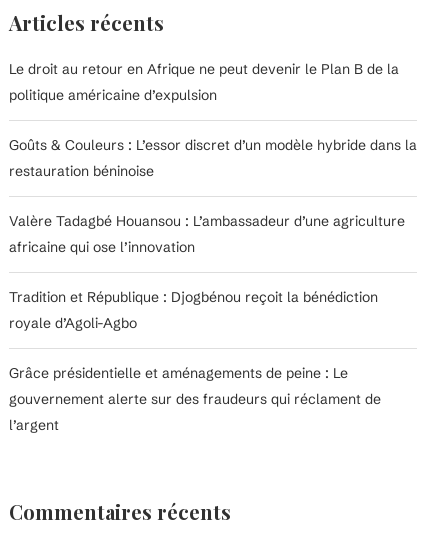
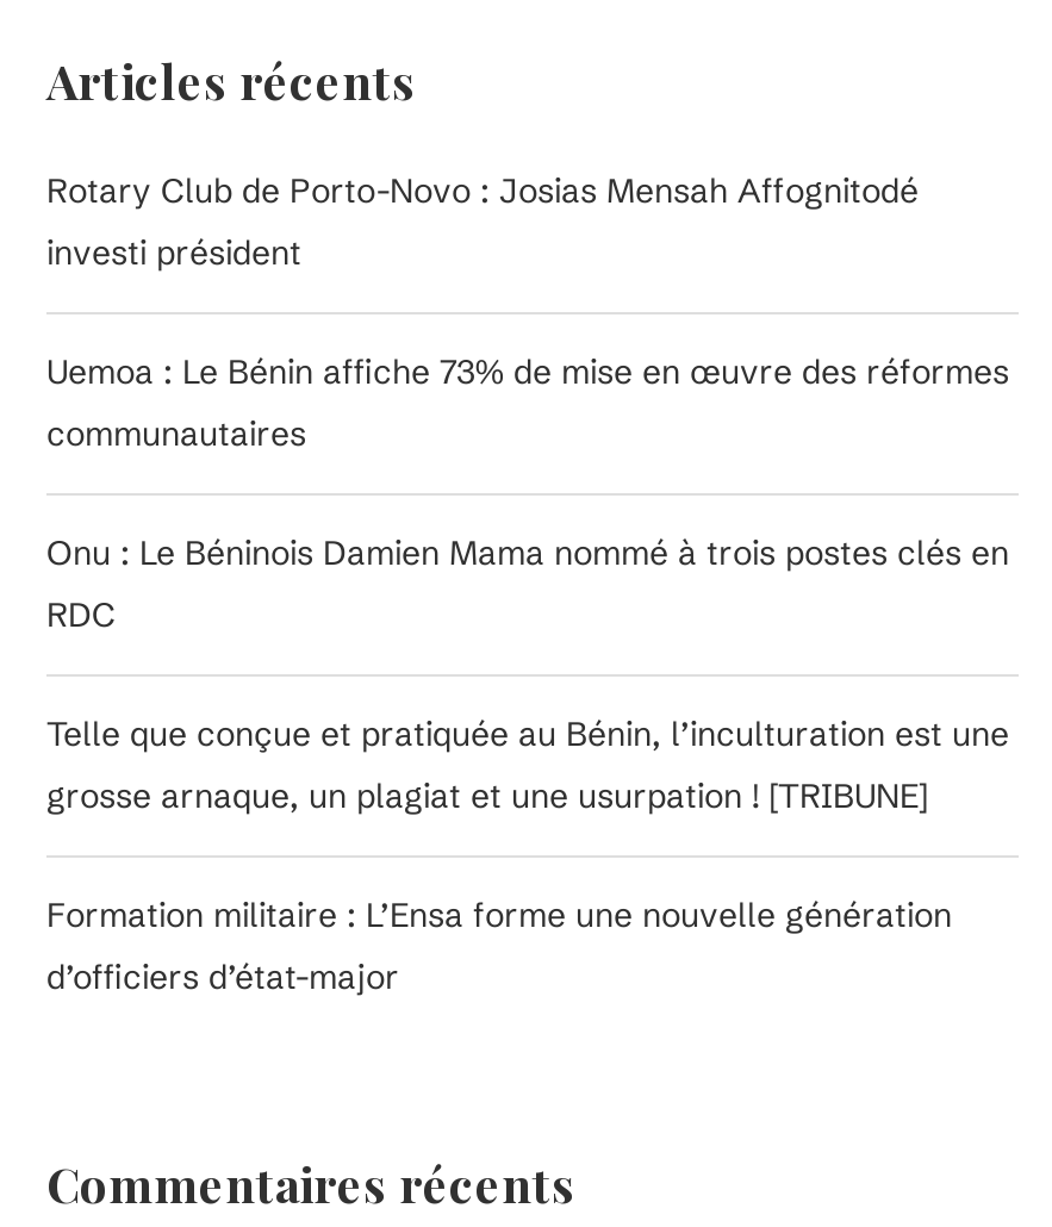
[9,60,399,104] Le droit au retour en Afrique ne peut devenir le Plan B de la | politique américaine d’expulsion -> [46,170,919,274] Rotary Club de Porto-Novo : Josias Mensah Affognitodé | investi président
[9,136,417,180] Goûts & Couleurs : L’essor discret d’un modèle hybride dans la | restauration béninoise -> [46,351,1009,456] Uemoa : Le Bénin affiche 73% de mise en œuvre des réformes | communautaires
[9,212,405,256] Valère Tadagbé Houansou : L’ambassadeur d’une agriculture | africaine qui ose l’innovation -> [46,532,1009,637] Onu : Le Béninois Damien Mama nommé à trois postes clés en | RDC
[9,288,378,332] Tradition et République : Djogbénou reçoit la bénédiction | royale d’Agoli-Agbo -> [46,713,1009,818] Telle que conçue et pratiquée au Bénin, l’inculturation est une | grosse arnaque, un plagiat et une usurpation ! [TRIBUNE]
[9,364,381,434] Grâce présidentielle et aménagements de peine : Le | gouvernement alerte sur des fraudeurs qui réclament de | l’argent -> [46,894,952,999] Formation militaire : L’Ensa forme une nouvelle génération | d’officiers d’état-major

